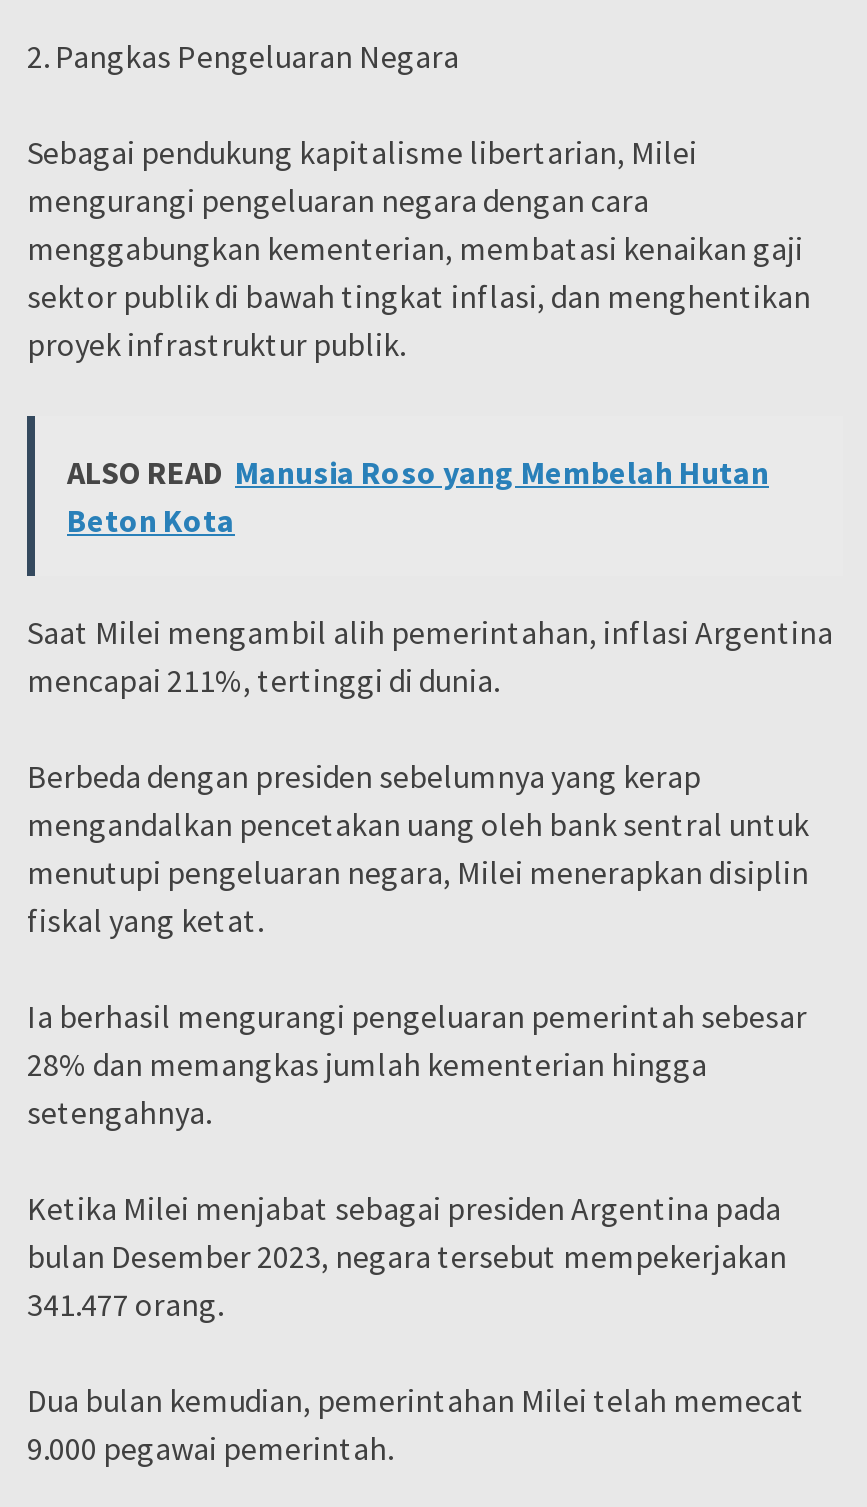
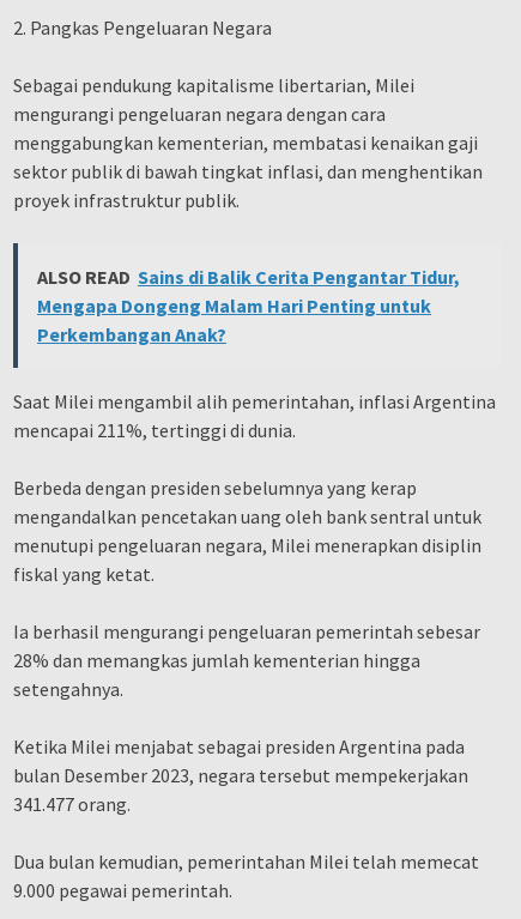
[67,452,769,540] ALSO READ Manusia Roso yang Membelah Hutan | Beton Kota -> [37,265,460,346] ALSO READ Sains di Balik Cerita Pengantar Tidur, | Mengapa Dongeng Malam Hari Penting untuk | Perkembangan Anak?

